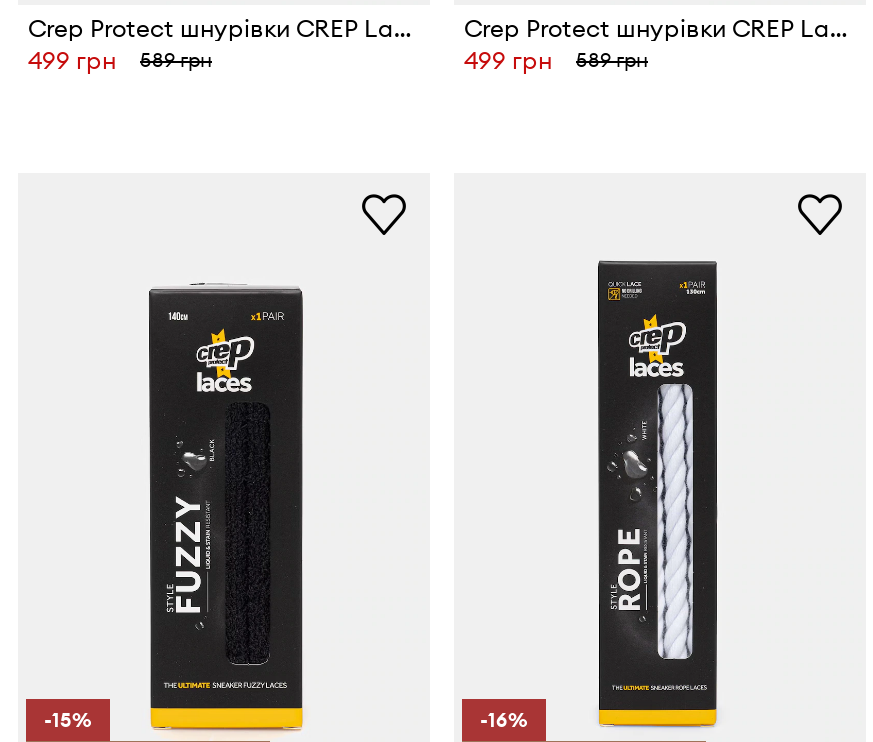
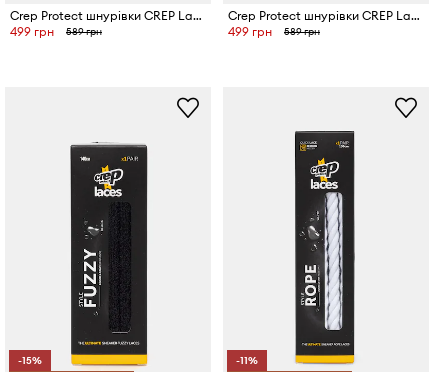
[480,707,528,733] -16% -> [236,354,258,367] -11%

